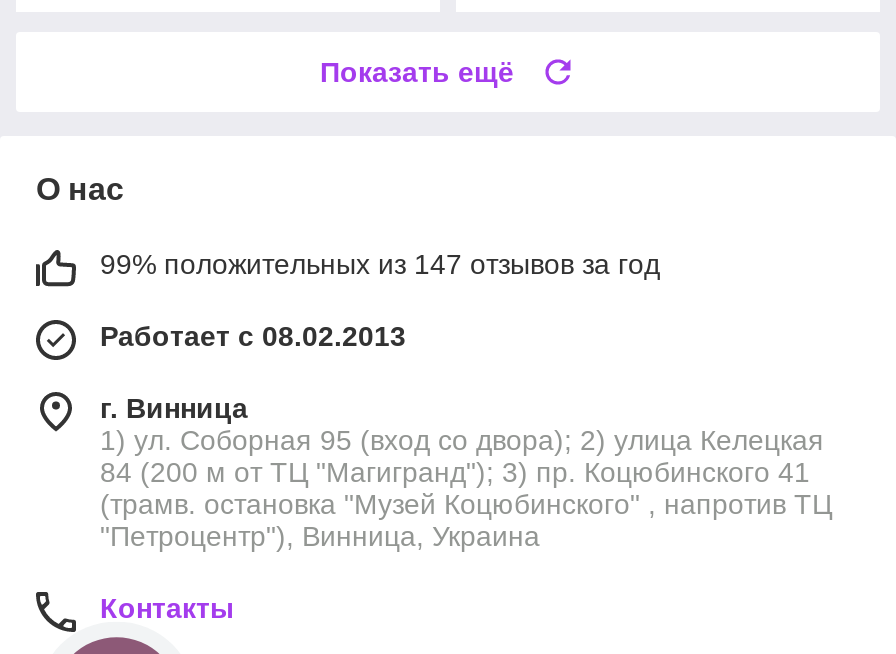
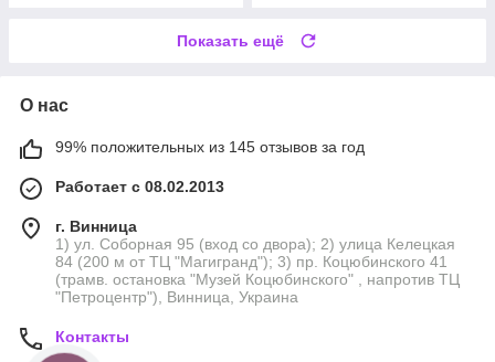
[100,248,660,280] 99% положительных из 147 отзывов за год -> [55,138,365,155] 99% положительных из 145 отзывов за год

